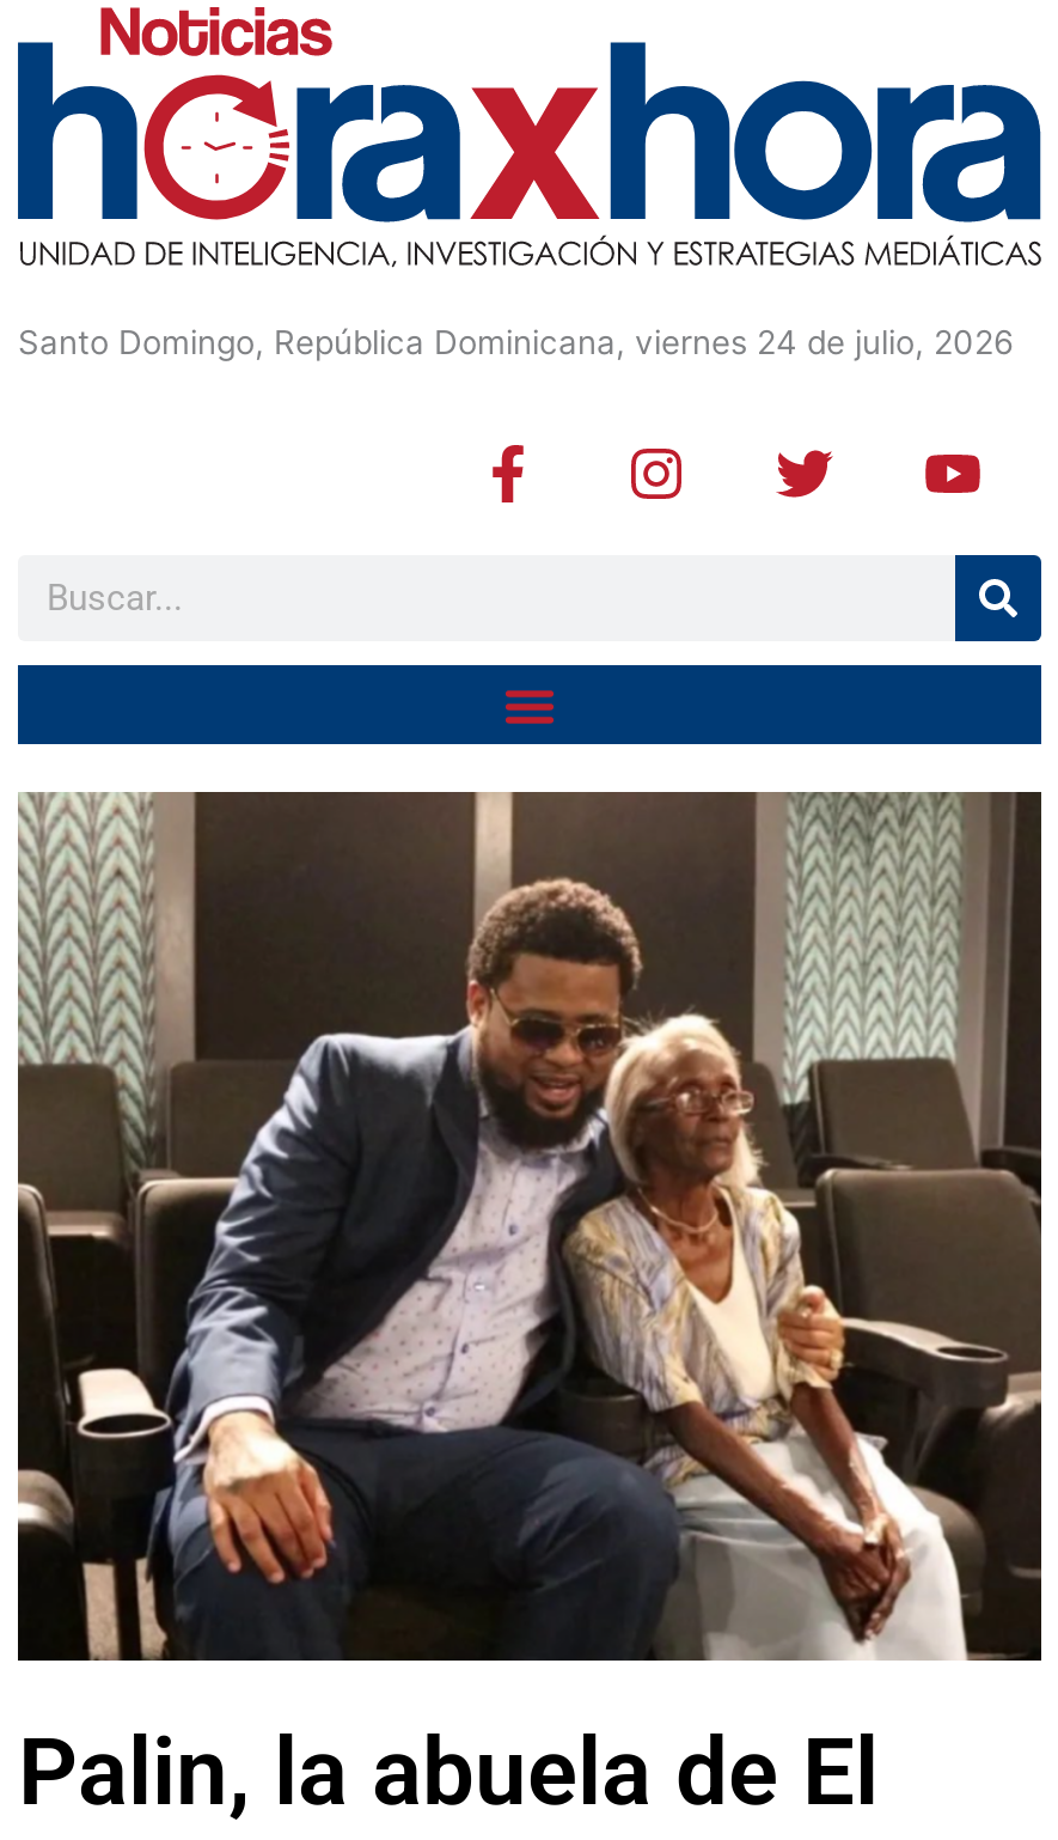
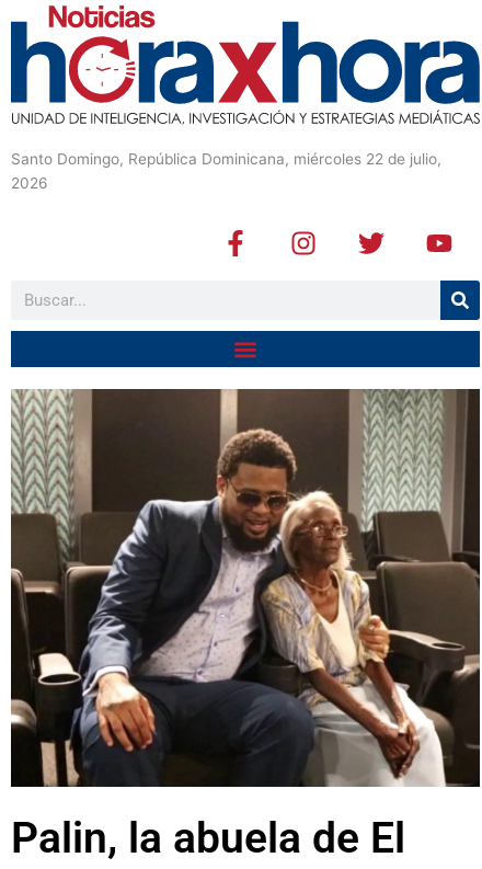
[18,323,1015,362] Santo Domingo, República Dominicana, viernes 24 de julio, 2026 -> [11,150,441,192] Santo Domingo, República Dominicana, miércoles 22 de julio, | 2026

